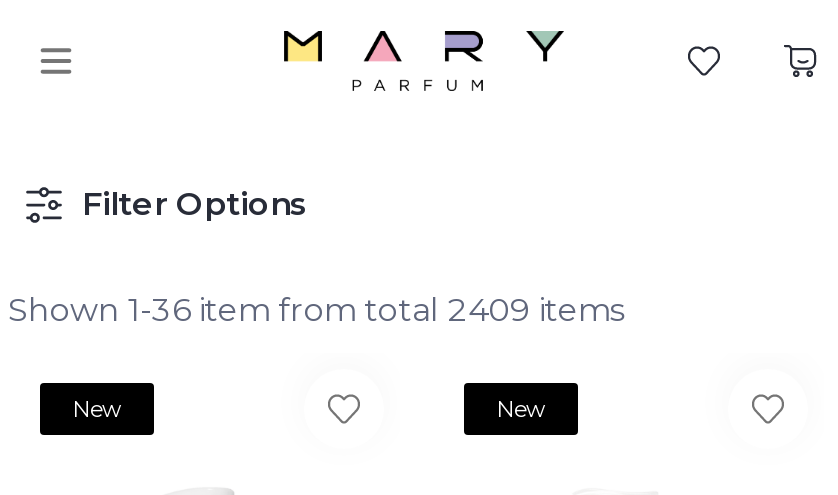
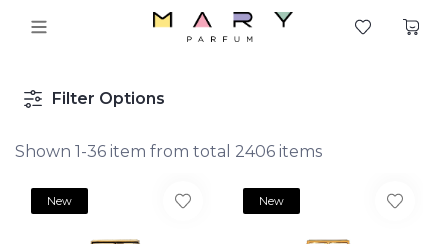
[8,291,624,329] Shown 1-36 item from total 2409 items -> [15,142,322,161] Shown 1-36 item from total 2406 items

